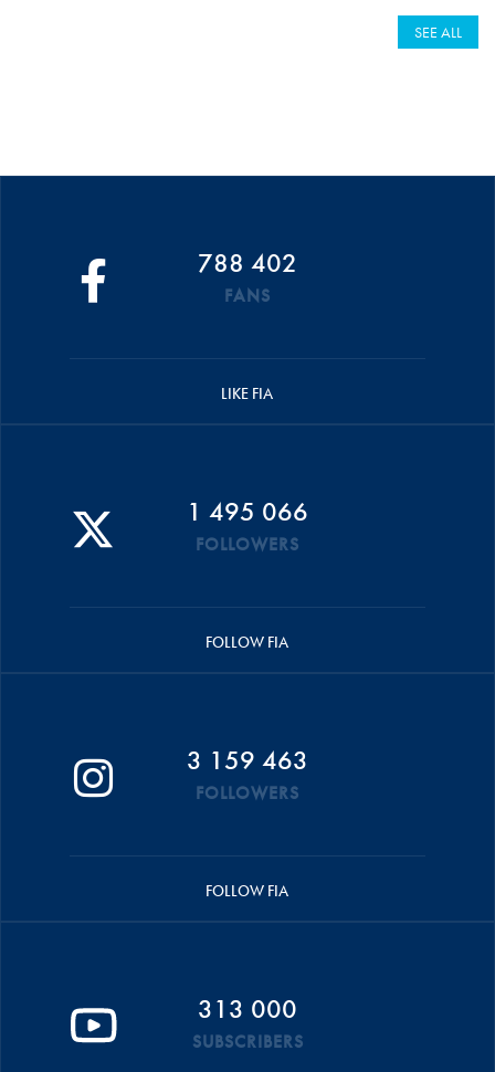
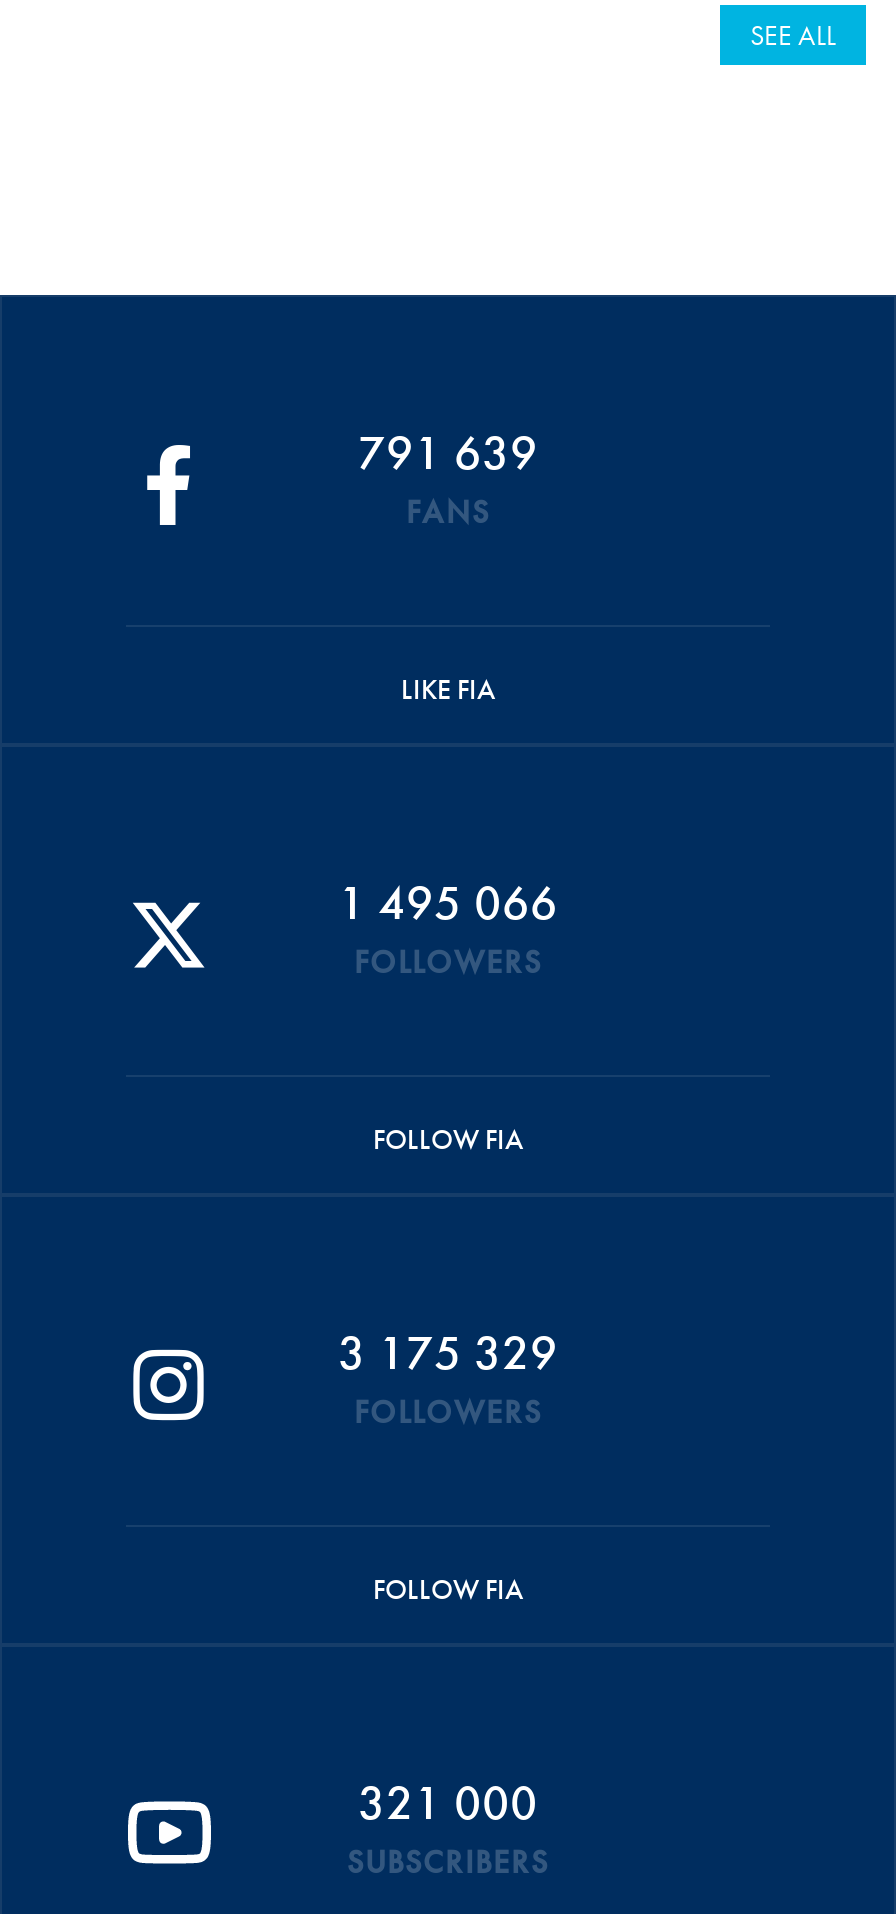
[198,246,297,280] 788 402 -> [358,421,538,483] 791 639
[187,743,308,777] 3 159 463 -> [338,1321,558,1383] 3 175 329
[198,992,297,1026] 313 000 -> [358,1771,538,1833] 321 000

